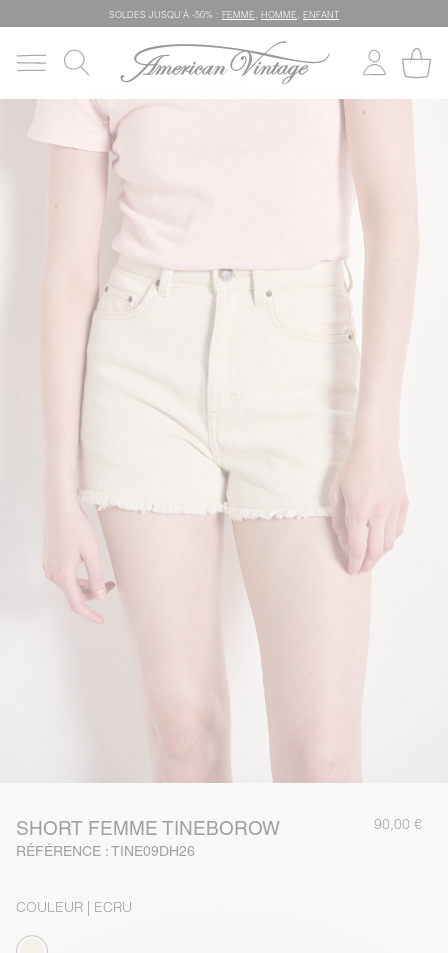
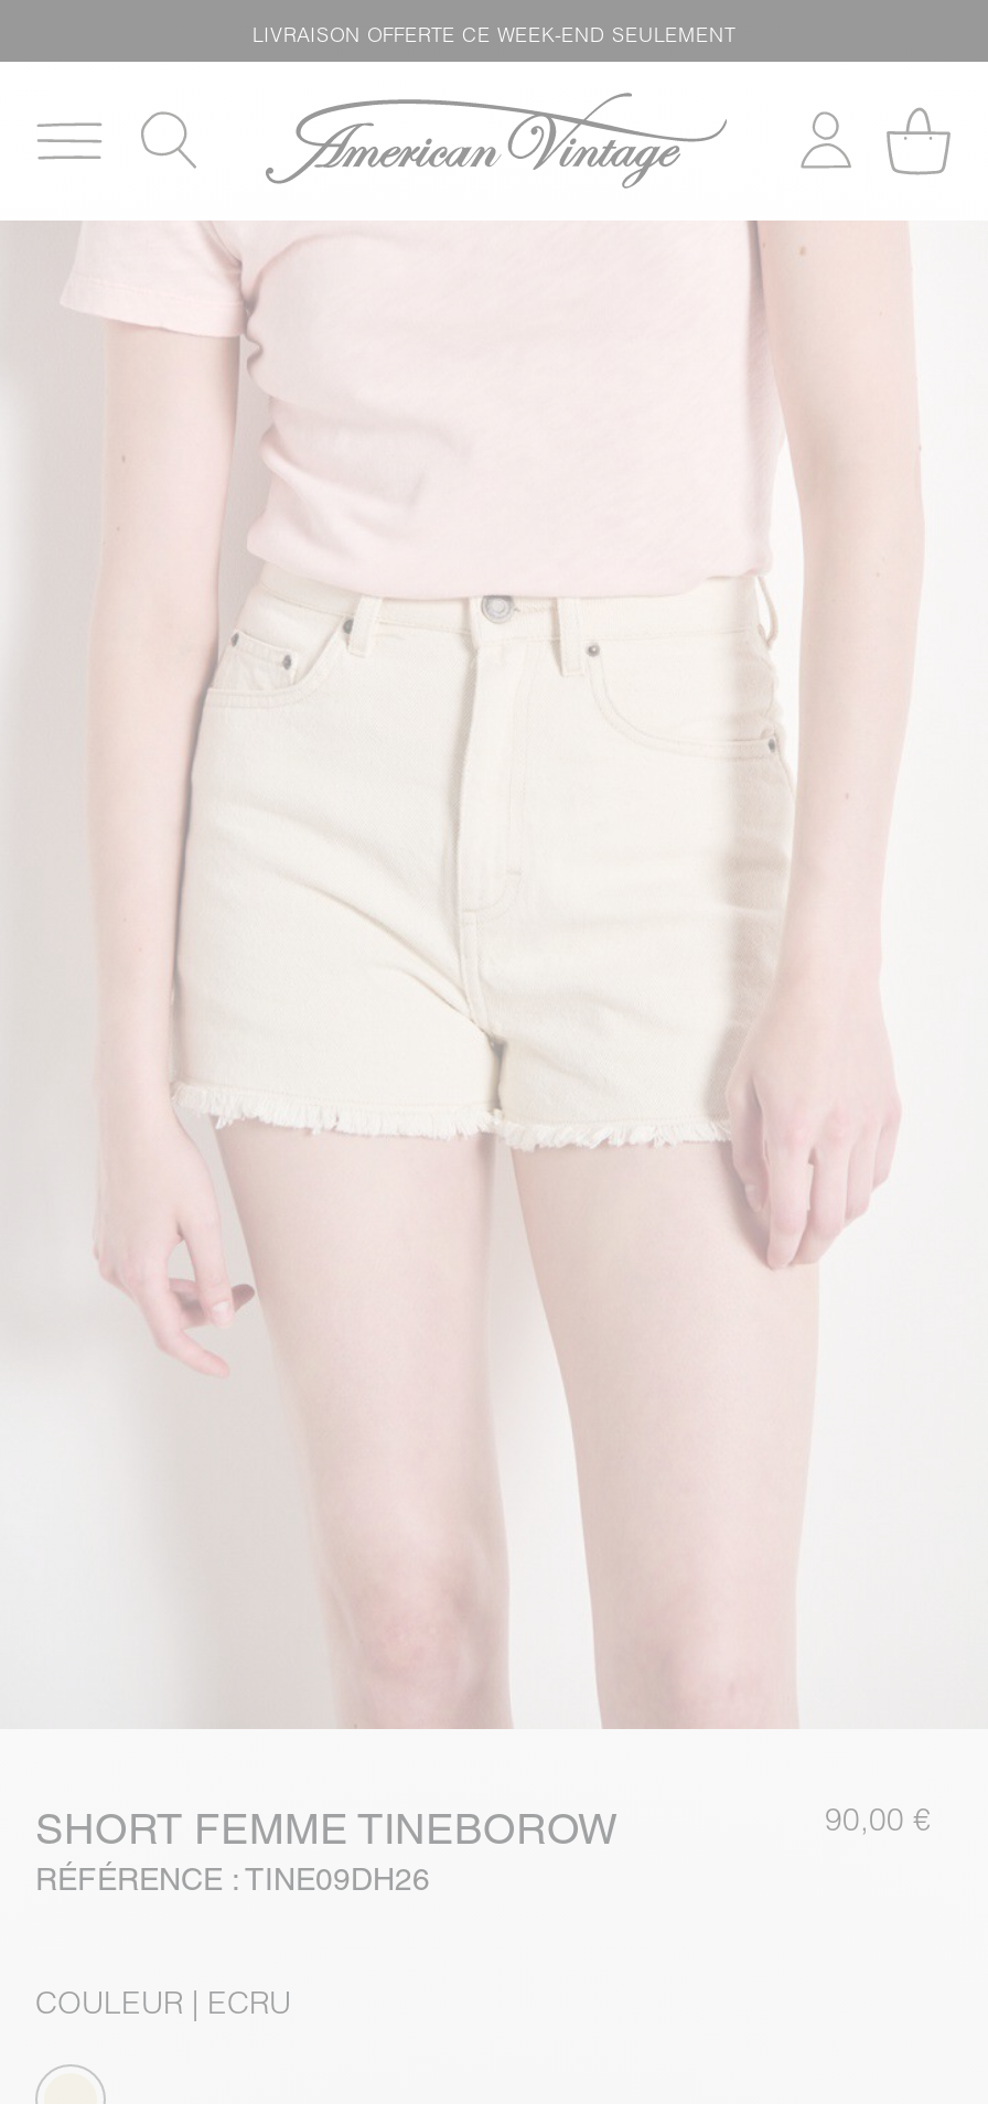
[109,8,339,19] SOLDES JUSQU’À -50% : FEMME, HOMME, ENFANT -> [253,21,735,45] LIVRAISON OFFERTE CE WEEK-END SEULEMENT

